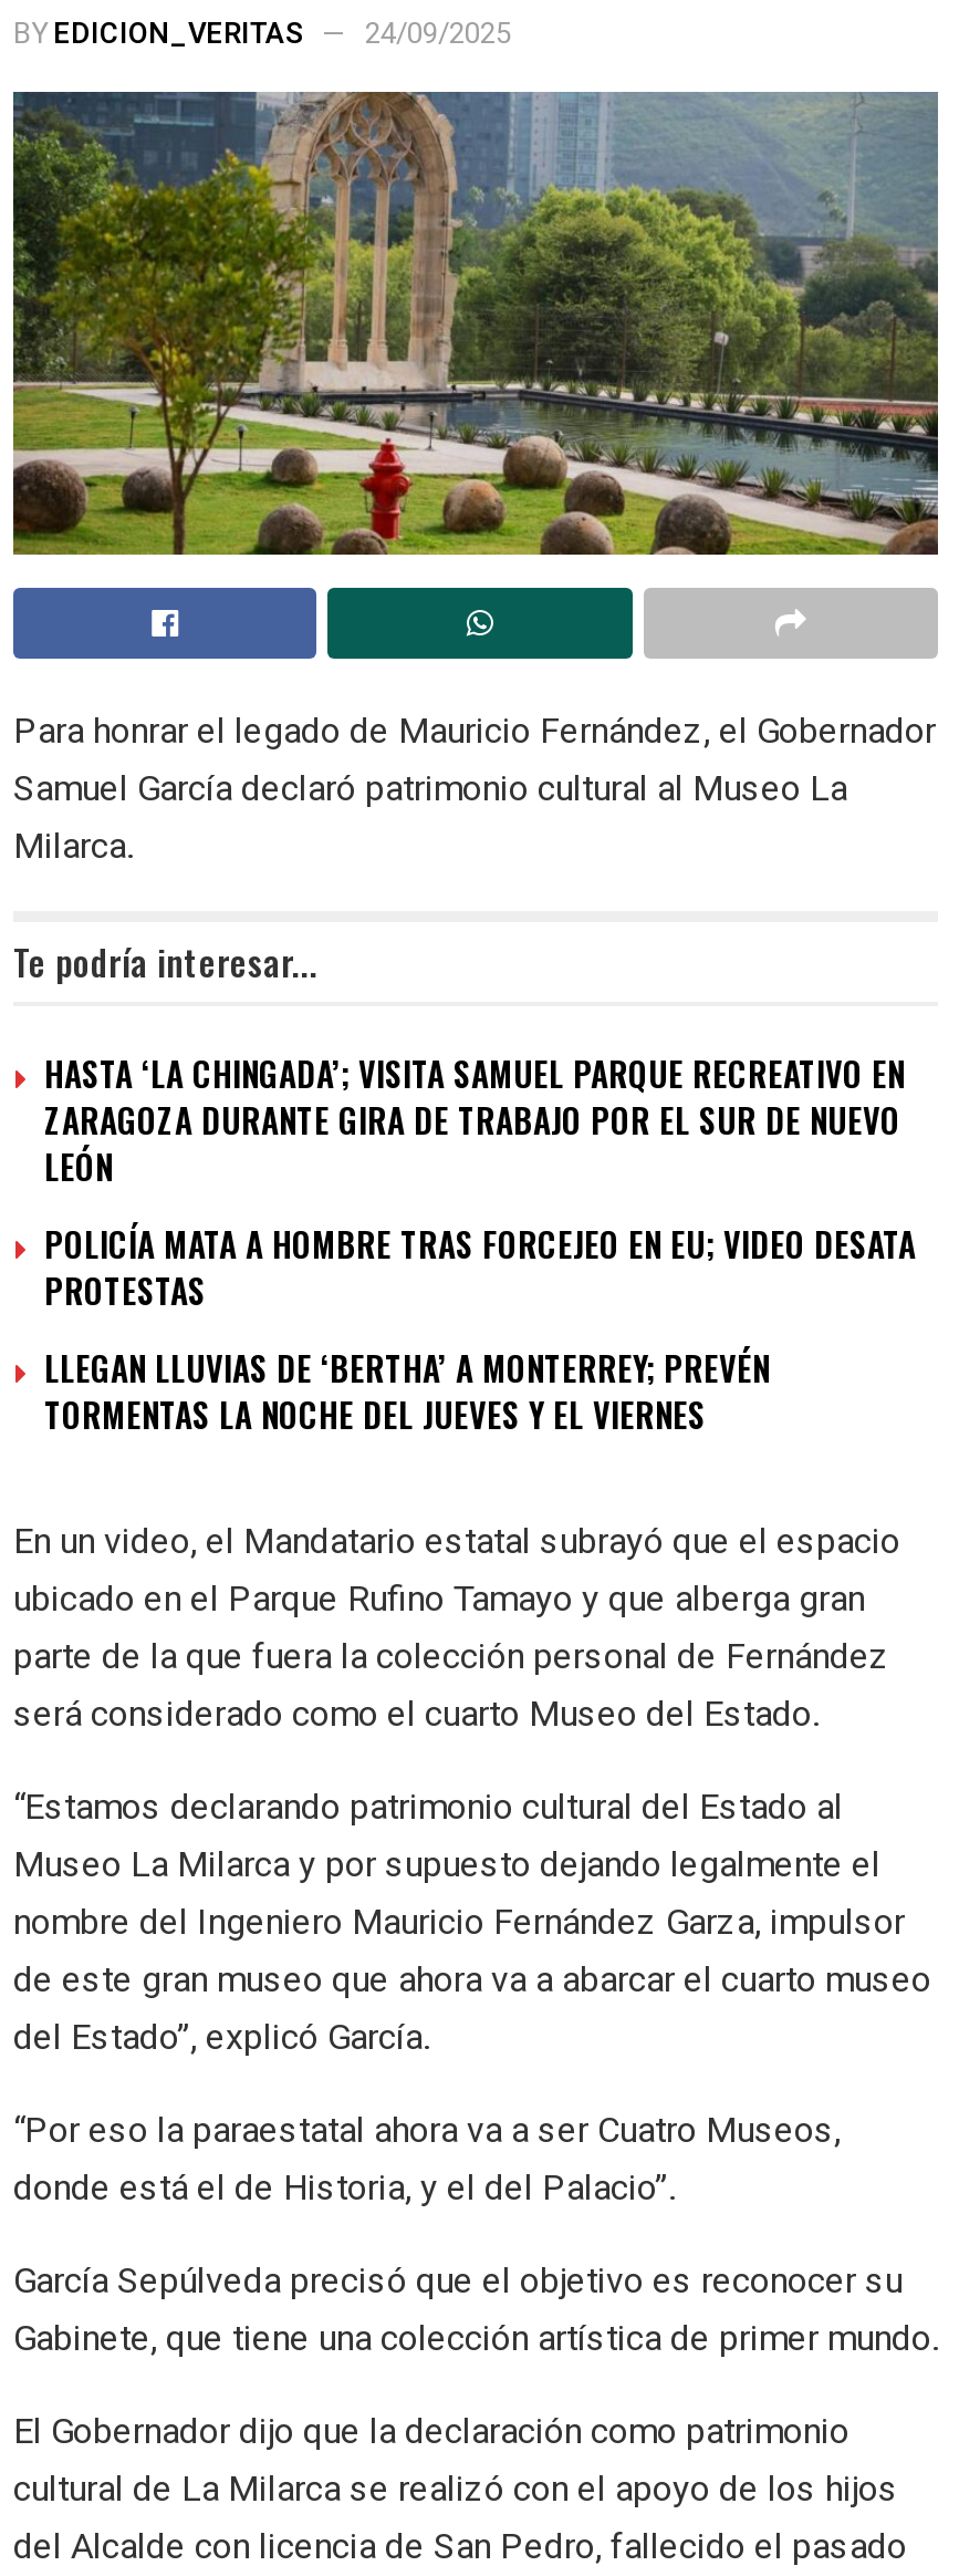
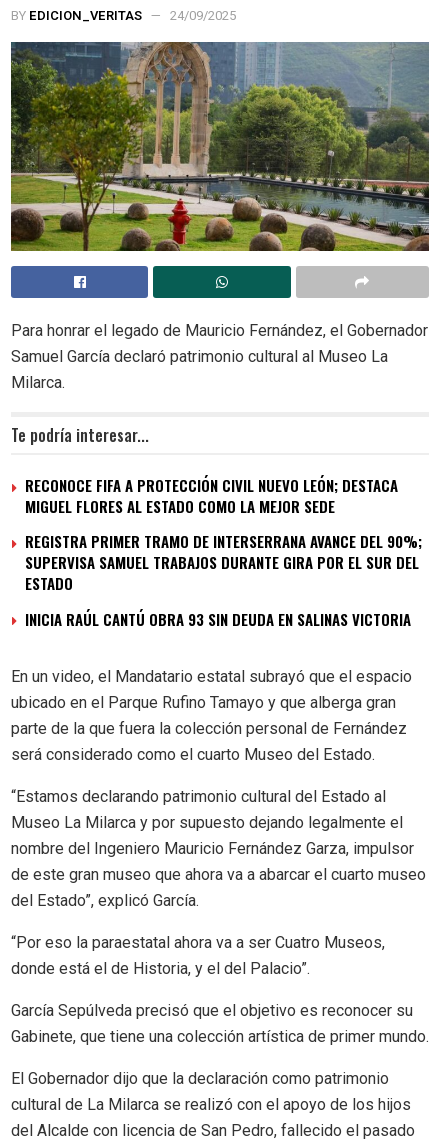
[44,1048,905,1190] HASTA ‘LA CHINGADA’; VISITA SAMUEL PARQUE RECREATIVO EN | ZARAGOZA DURANTE GIRA DE TRABAJO POR EL SUR DE NUEVO | LEÓN -> [25,474,398,517] RECONOCE FIFA A PROTECCIÓN CIVIL NUEVO LEÓN; DESTACA | MIGUEL FLORES AL ESTADO COMO LA MEJOR SEDE
[44,1218,916,1314] POLICÍA MATA A HOMBRE TRAS FORCEJEO EN EU; VIDEO DESATA | PROTESTAS -> [25,530,422,594] REGISTRA PRIMER TRAMO DE INTERSERRANA AVANCE DEL 90%; | SUPERVISA SAMUEL TRABAJOS DURANTE GIRA POR EL SUR DEL | ESTADO
[44,1342,770,1438] LLEGAN LLUVIAS DE ‘BERTHA’ A MONTERREY; PREVÉN | TORMENTAS LA NOCHE DEL JUEVES Y EL VIERNES -> [25,608,411,630] INICIA RAÚL CANTÚ OBRA 93 SIN DEUDA EN SALINAS VICTORIA

